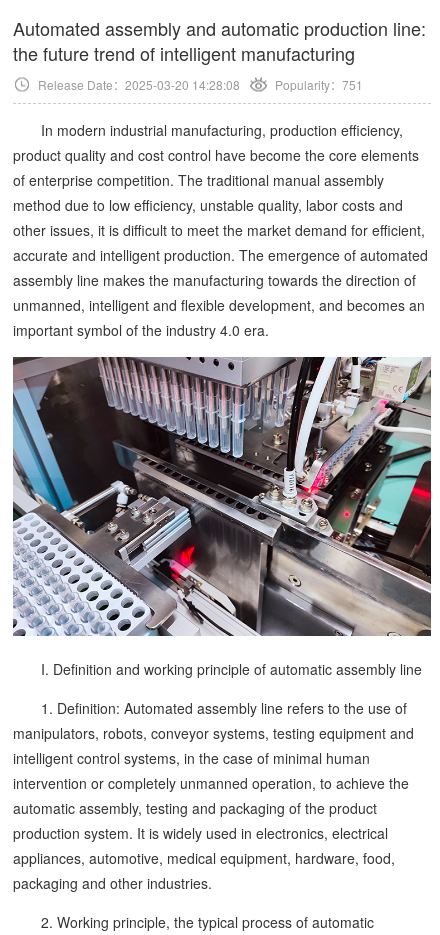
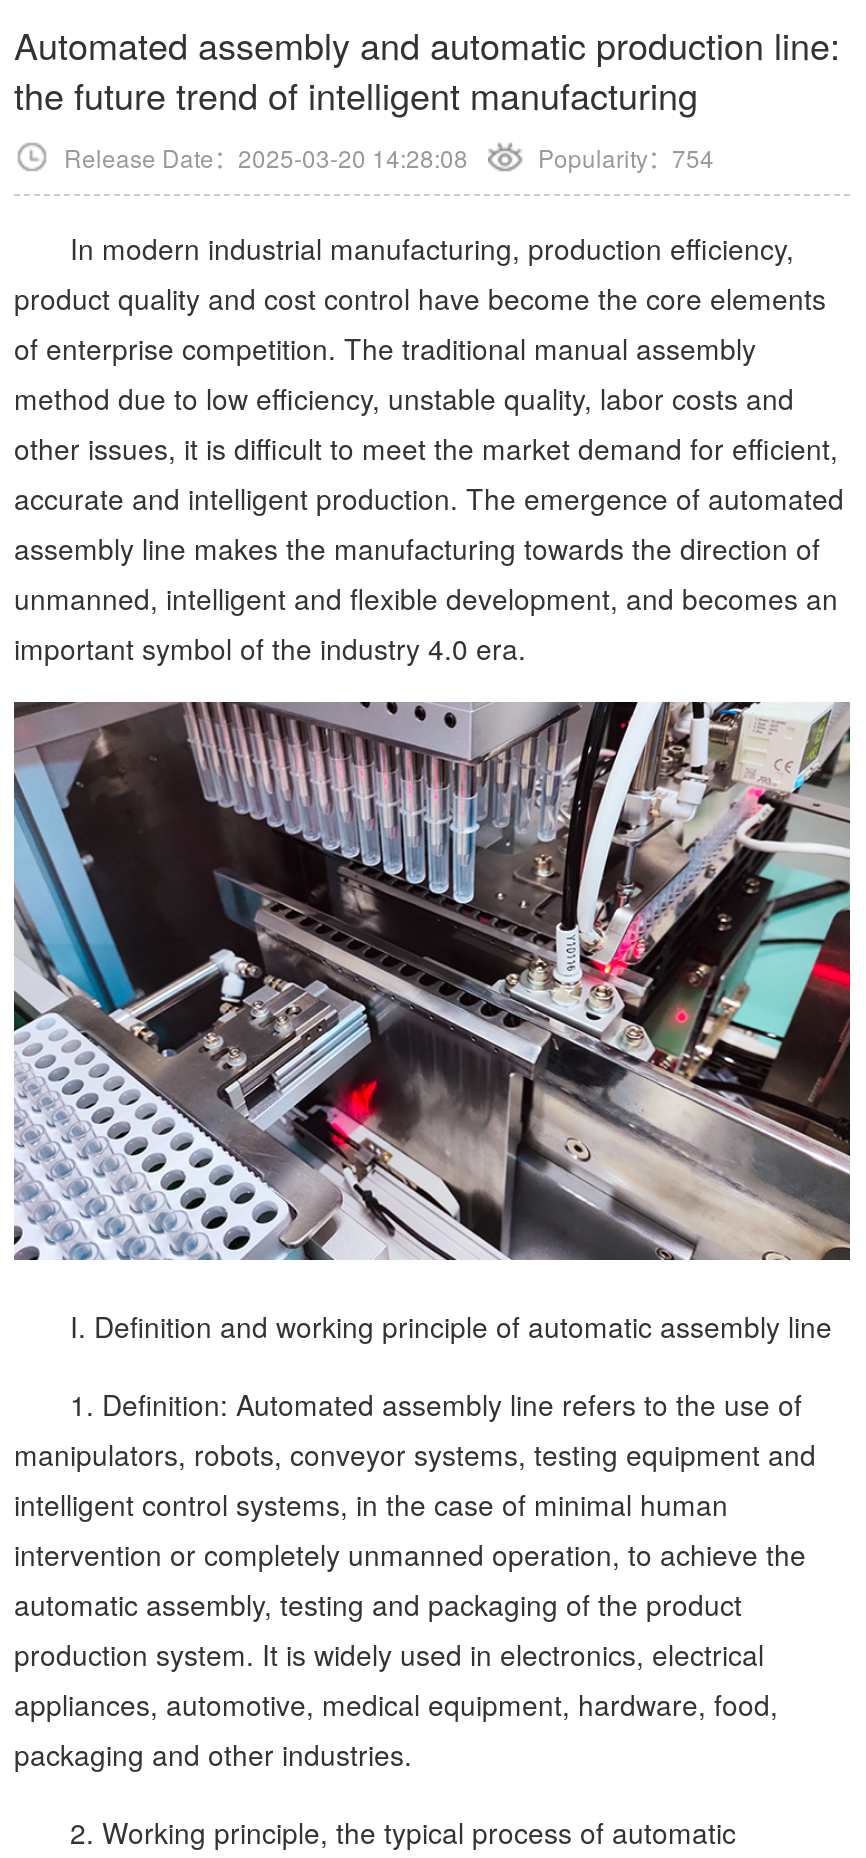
[275,76,363,93] Popularity：751 -> [538,140,714,174] Popularity：754

